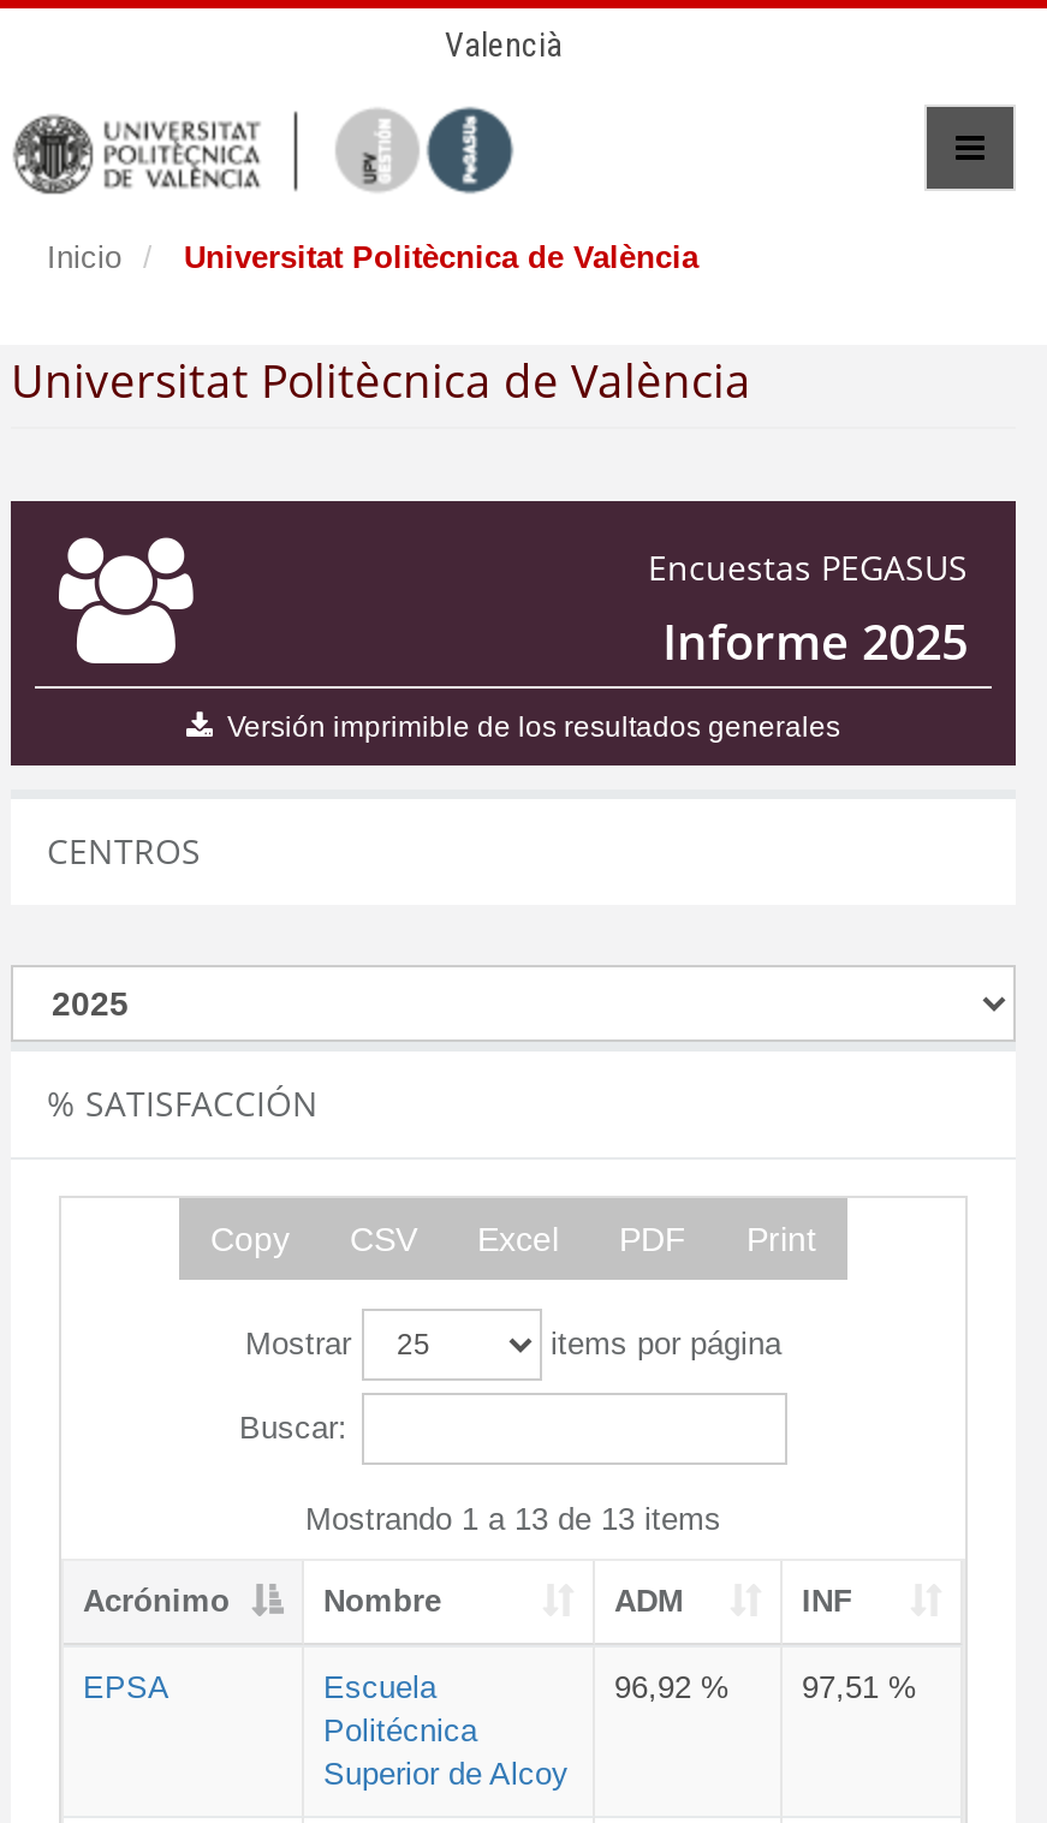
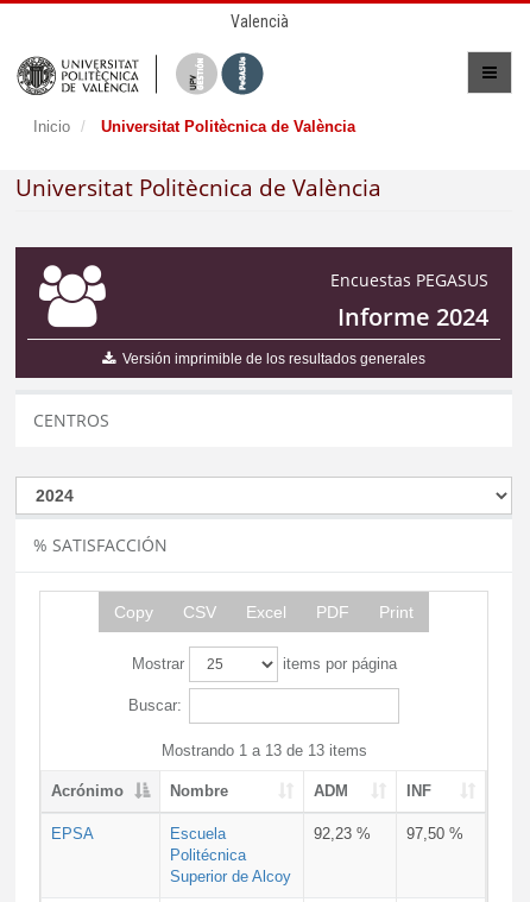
[662,609,968,674] Informe 2025 -> [337,301,488,333] Informe 2024
[614,1668,730,1704] 96,92 % -> [314,824,371,842] 92,23 %
[802,1668,917,1704] 97,51 % -> [406,824,463,842] 97,50 %

